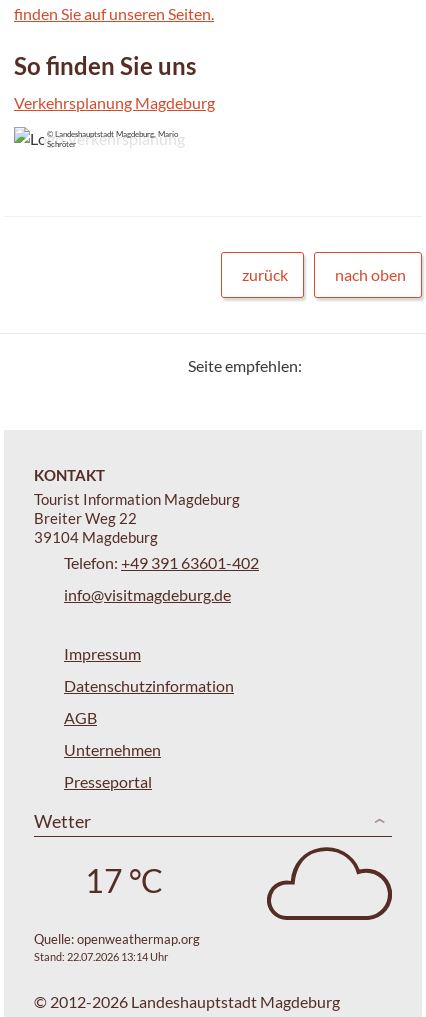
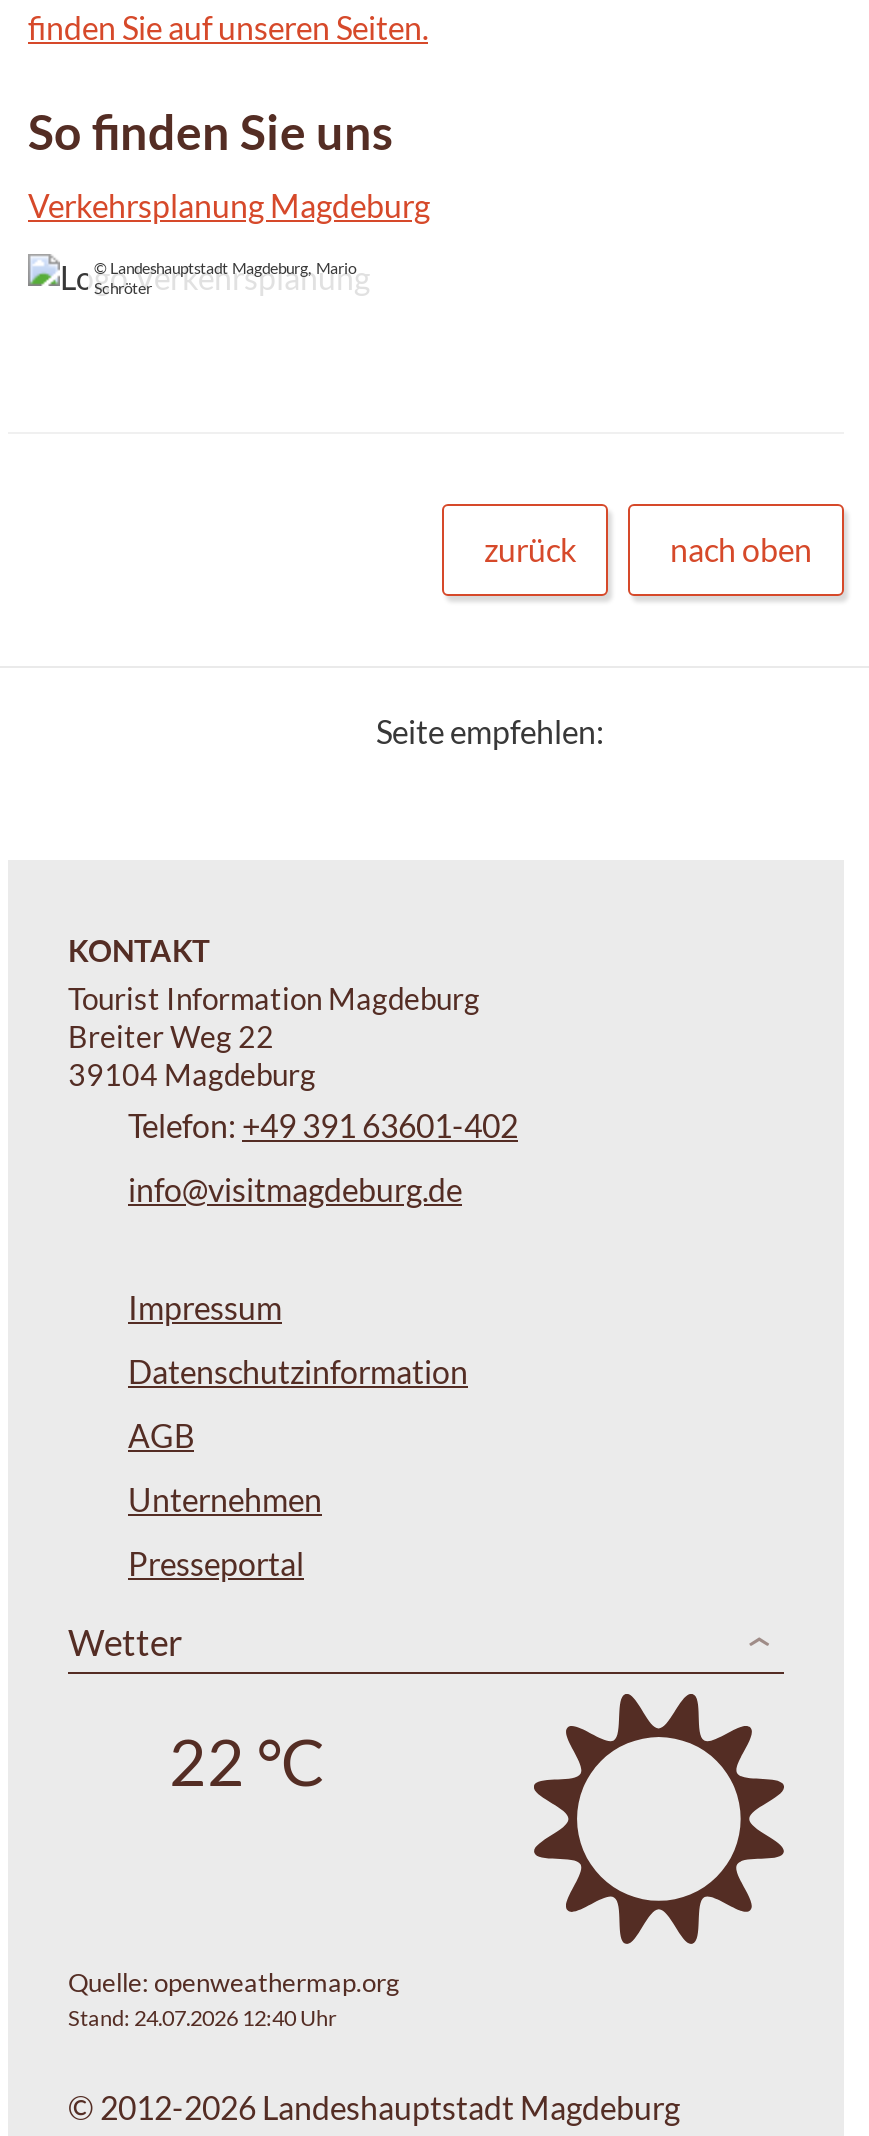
[266,846,393,921] [image] -> [532,1690,786,1944] [image]
[84,860,162,899] 17 °C -> [169,1721,325,1799] 22 °C
[34,950,168,963] Stand: 22.07.2026 13:14 Uhr -> [68,2004,336,2030] Stand: 24.07.2026 12:40 Uhr

